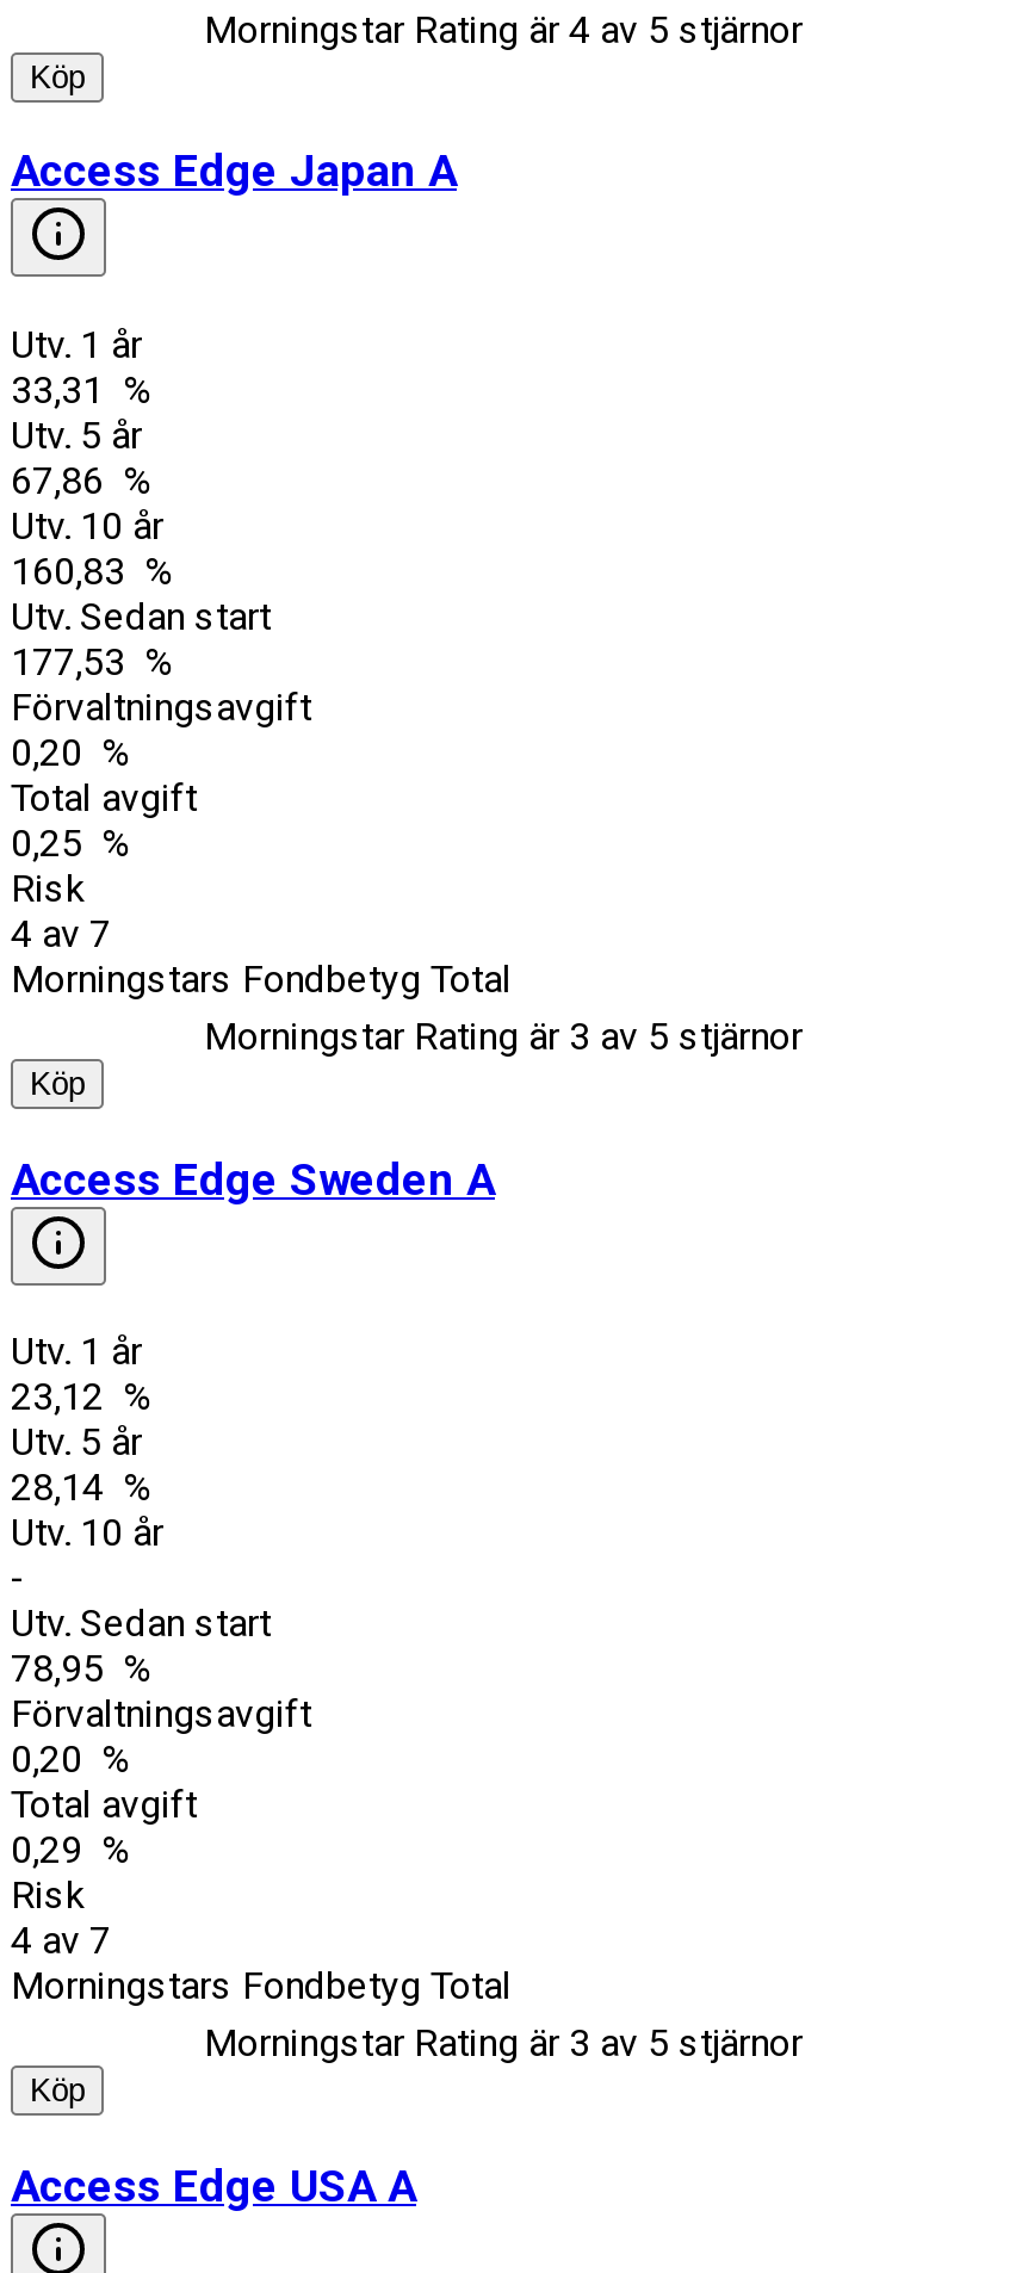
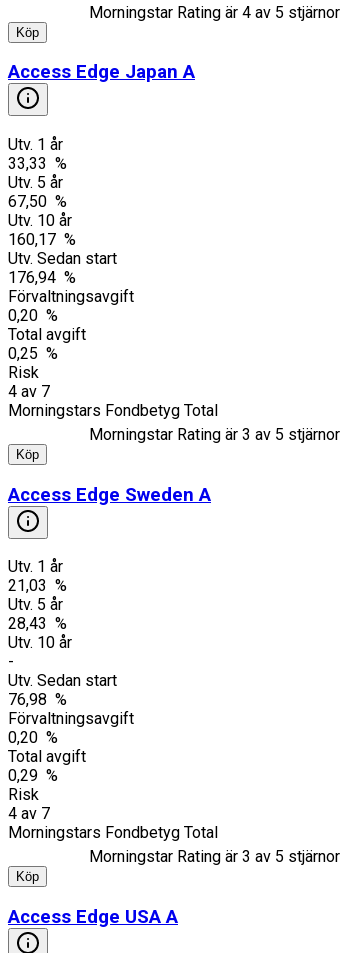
[11,367,151,413] 33,31 % -> [8,154,67,173] 33,33 %
[11,458,151,503] 67,86 % -> [8,192,67,211] 67,50 %
[11,549,173,594] 160,83 % -> [8,230,76,249] 160,17 %
[11,639,173,685] 177,53 % -> [8,268,76,287] 176,94 %
[11,1375,151,1420] 23,12 % -> [8,576,67,595] 21,03 %
[11,1465,151,1511] 28,14 % -> [8,614,67,633] 28,43 %
[11,1647,151,1692] 78,95 % -> [8,690,67,709] 76,98 %

